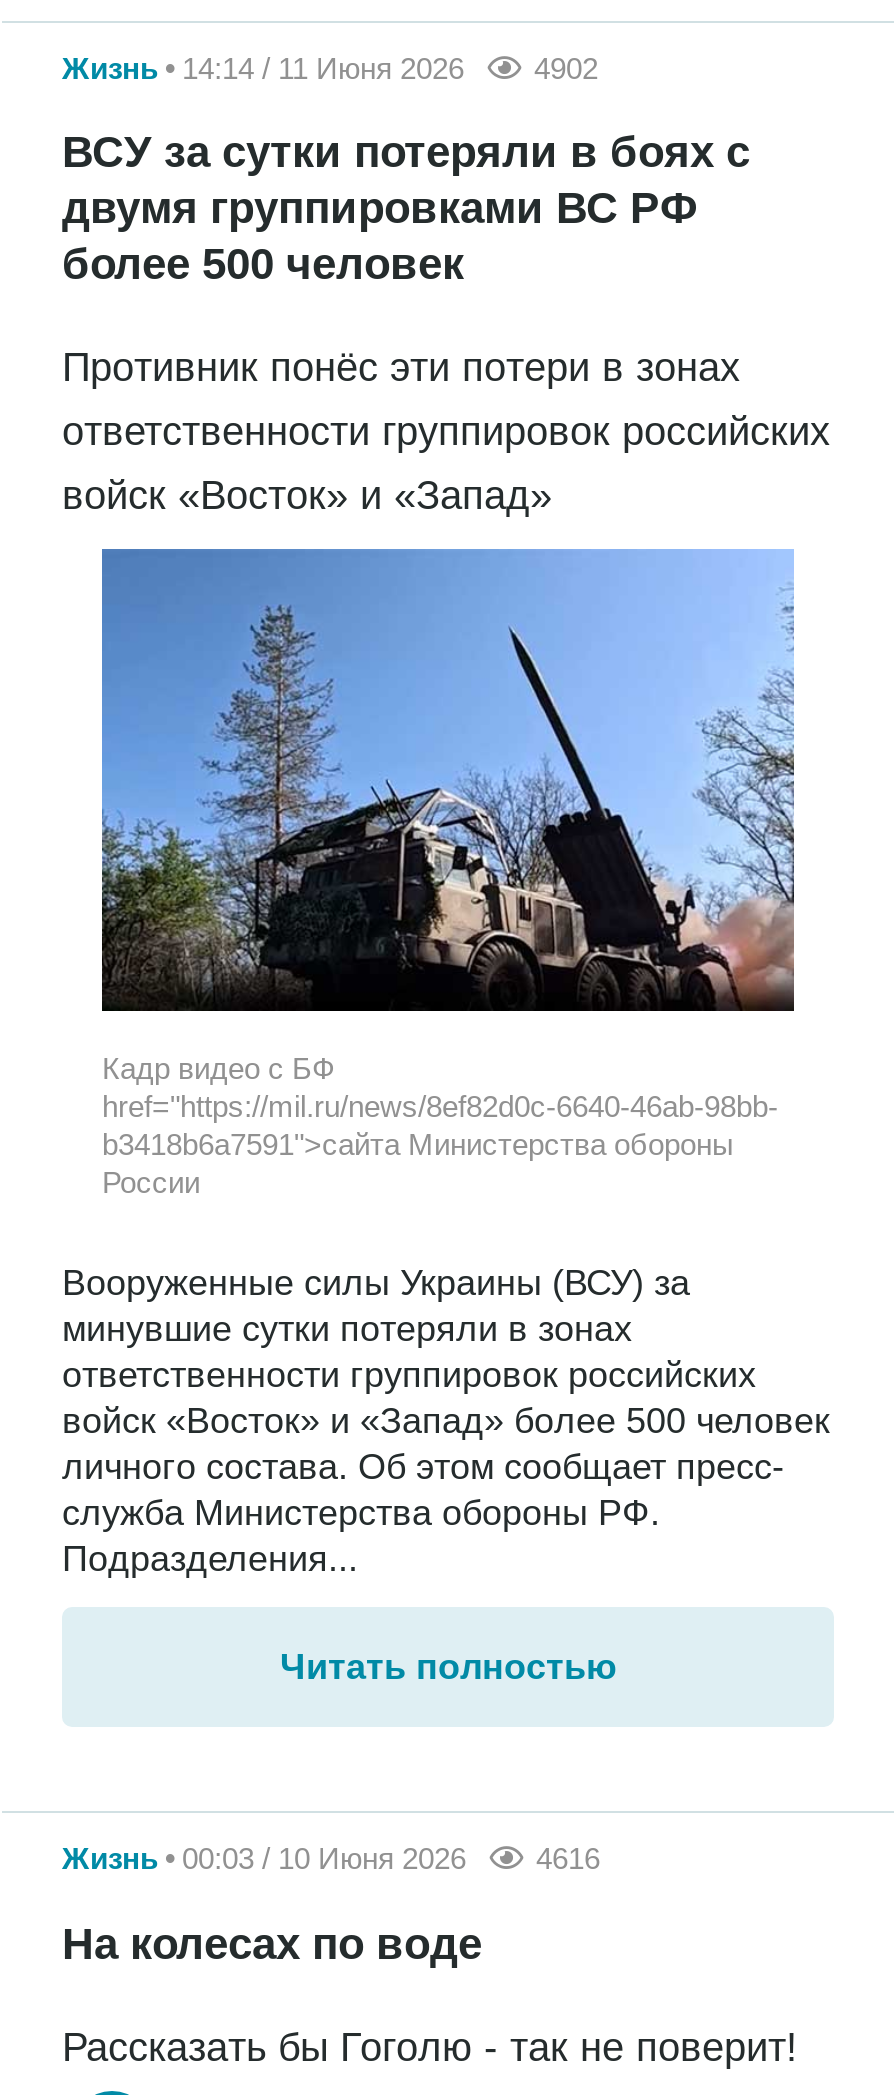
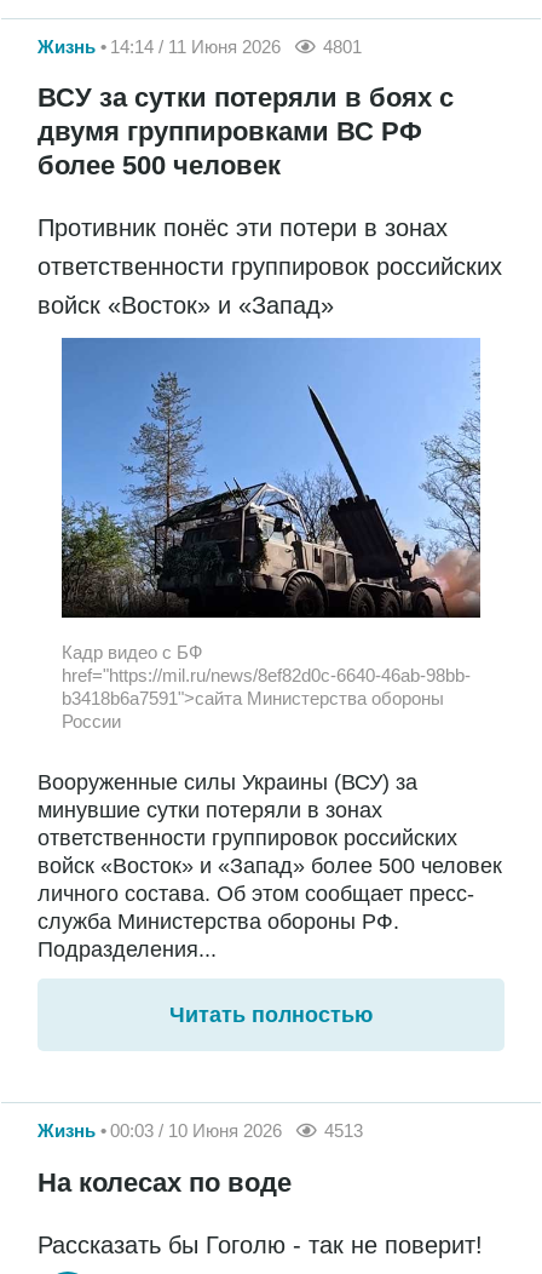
[534,50,598,84] 4902 -> [323,36,362,56] 4801
[536,1842,600,1876] 4616 -> [324,1121,363,1141] 4513

